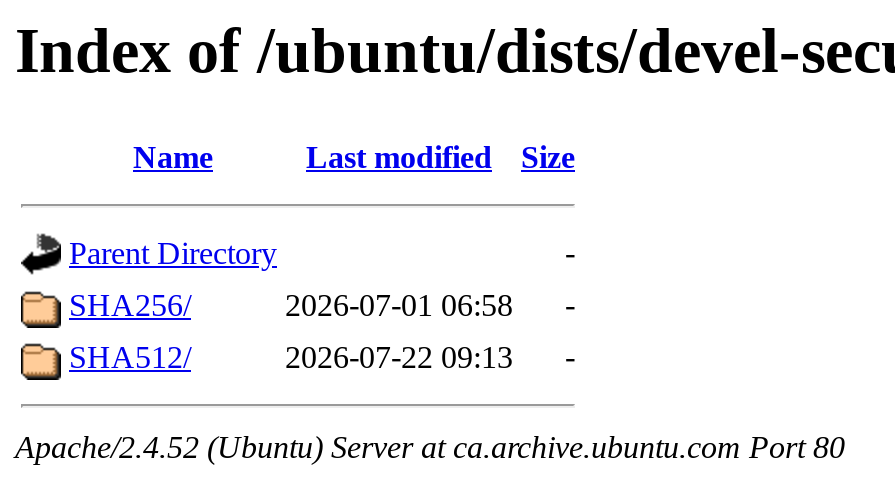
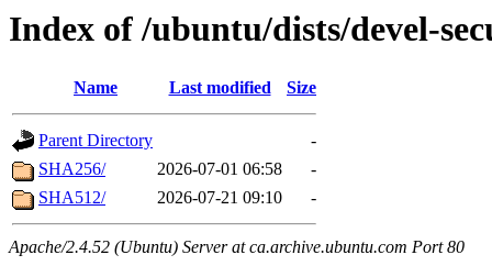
[285,341,513,375] 2026-07-22 09:13 -> [157,188,282,207] 2026-07-21 09:10

